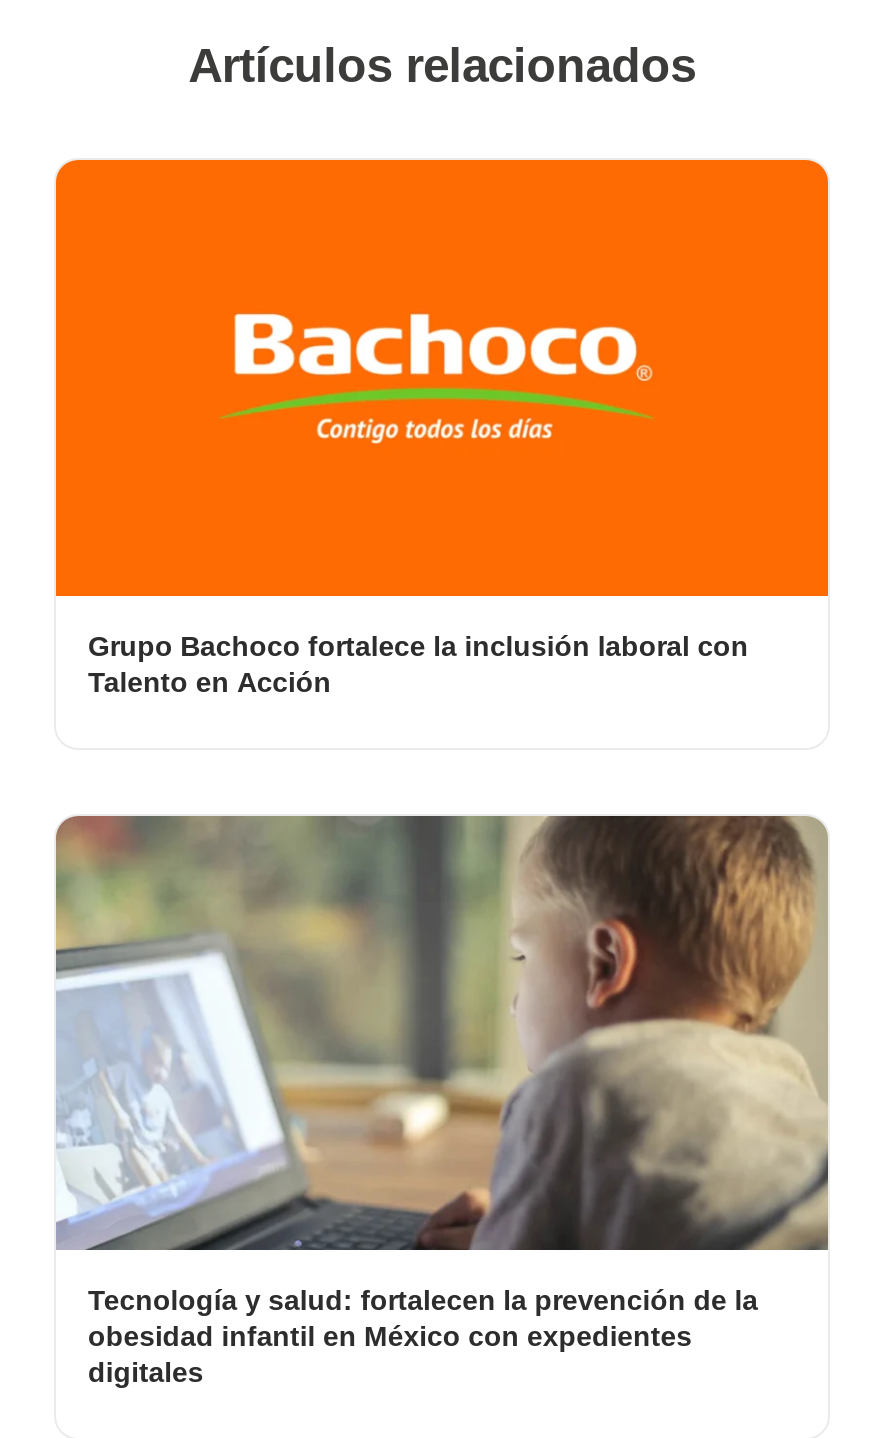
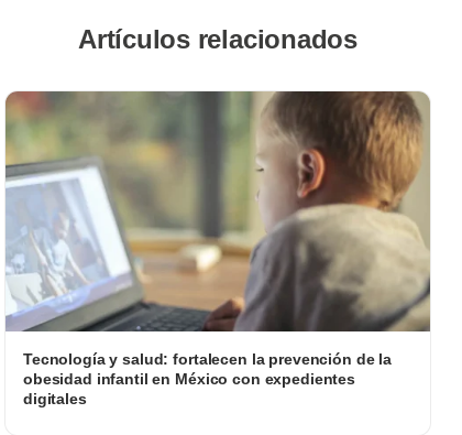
[54,158,830,697] [image] | Grupo Bachoco fortalece la inclusión laboral con | Talento en Acción -> none

